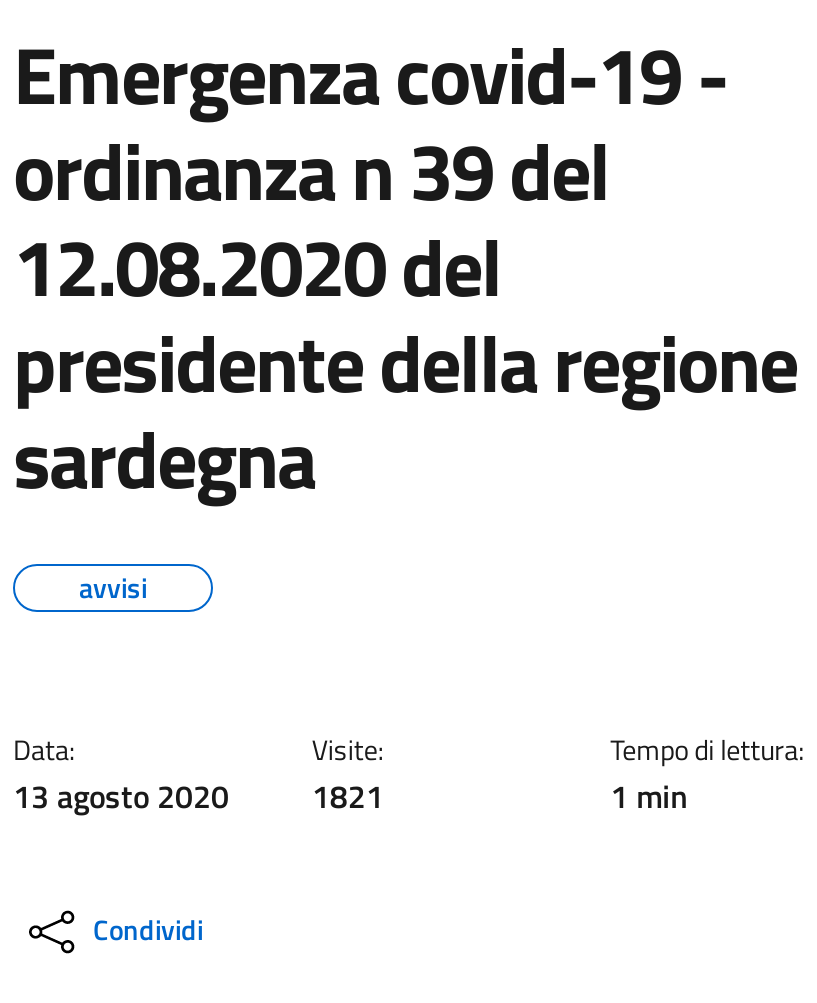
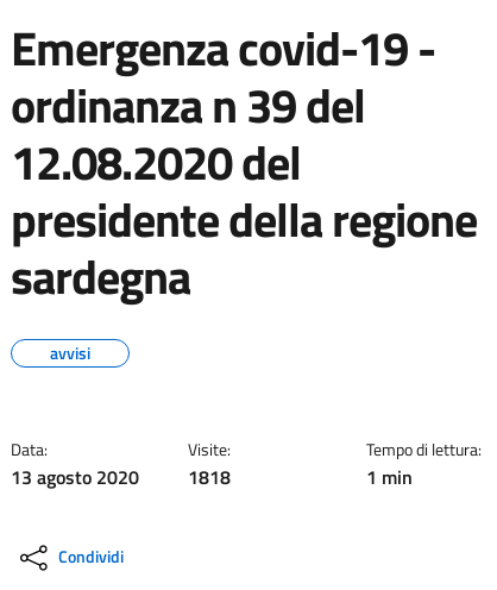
[13,772,384,820] 13 agosto 2020 1821 -> [11,463,231,491] 13 agosto 2020 1818

